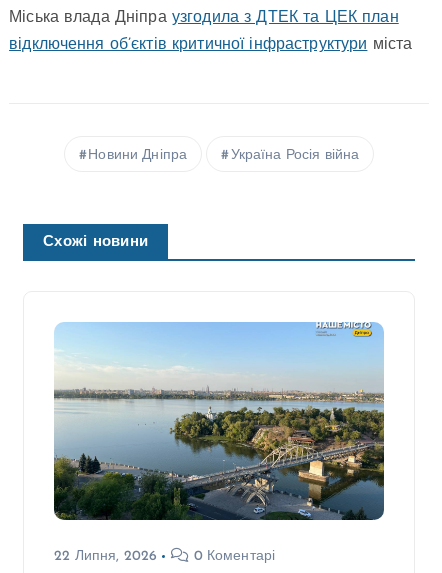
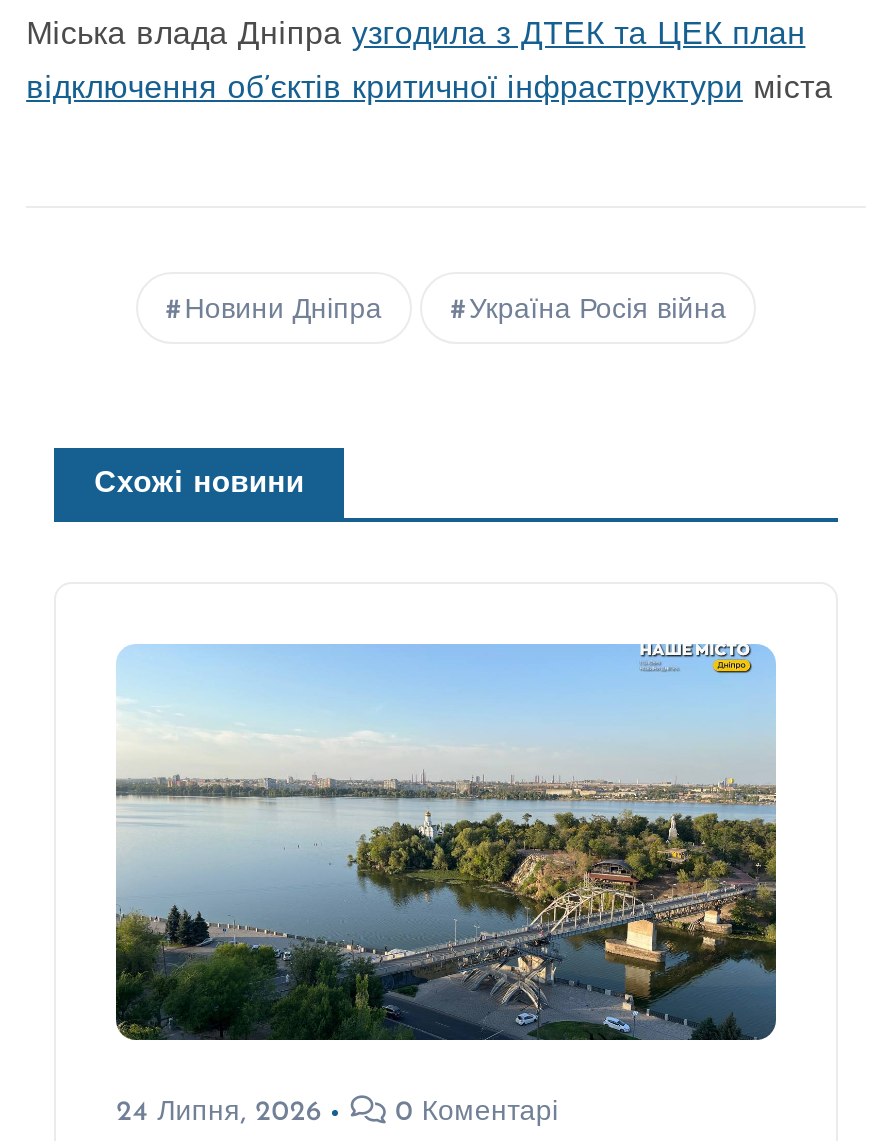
[54,549,157,564] 22 Липня, 2026 -> [116,1097,322,1127] 24 Липня, 2026

